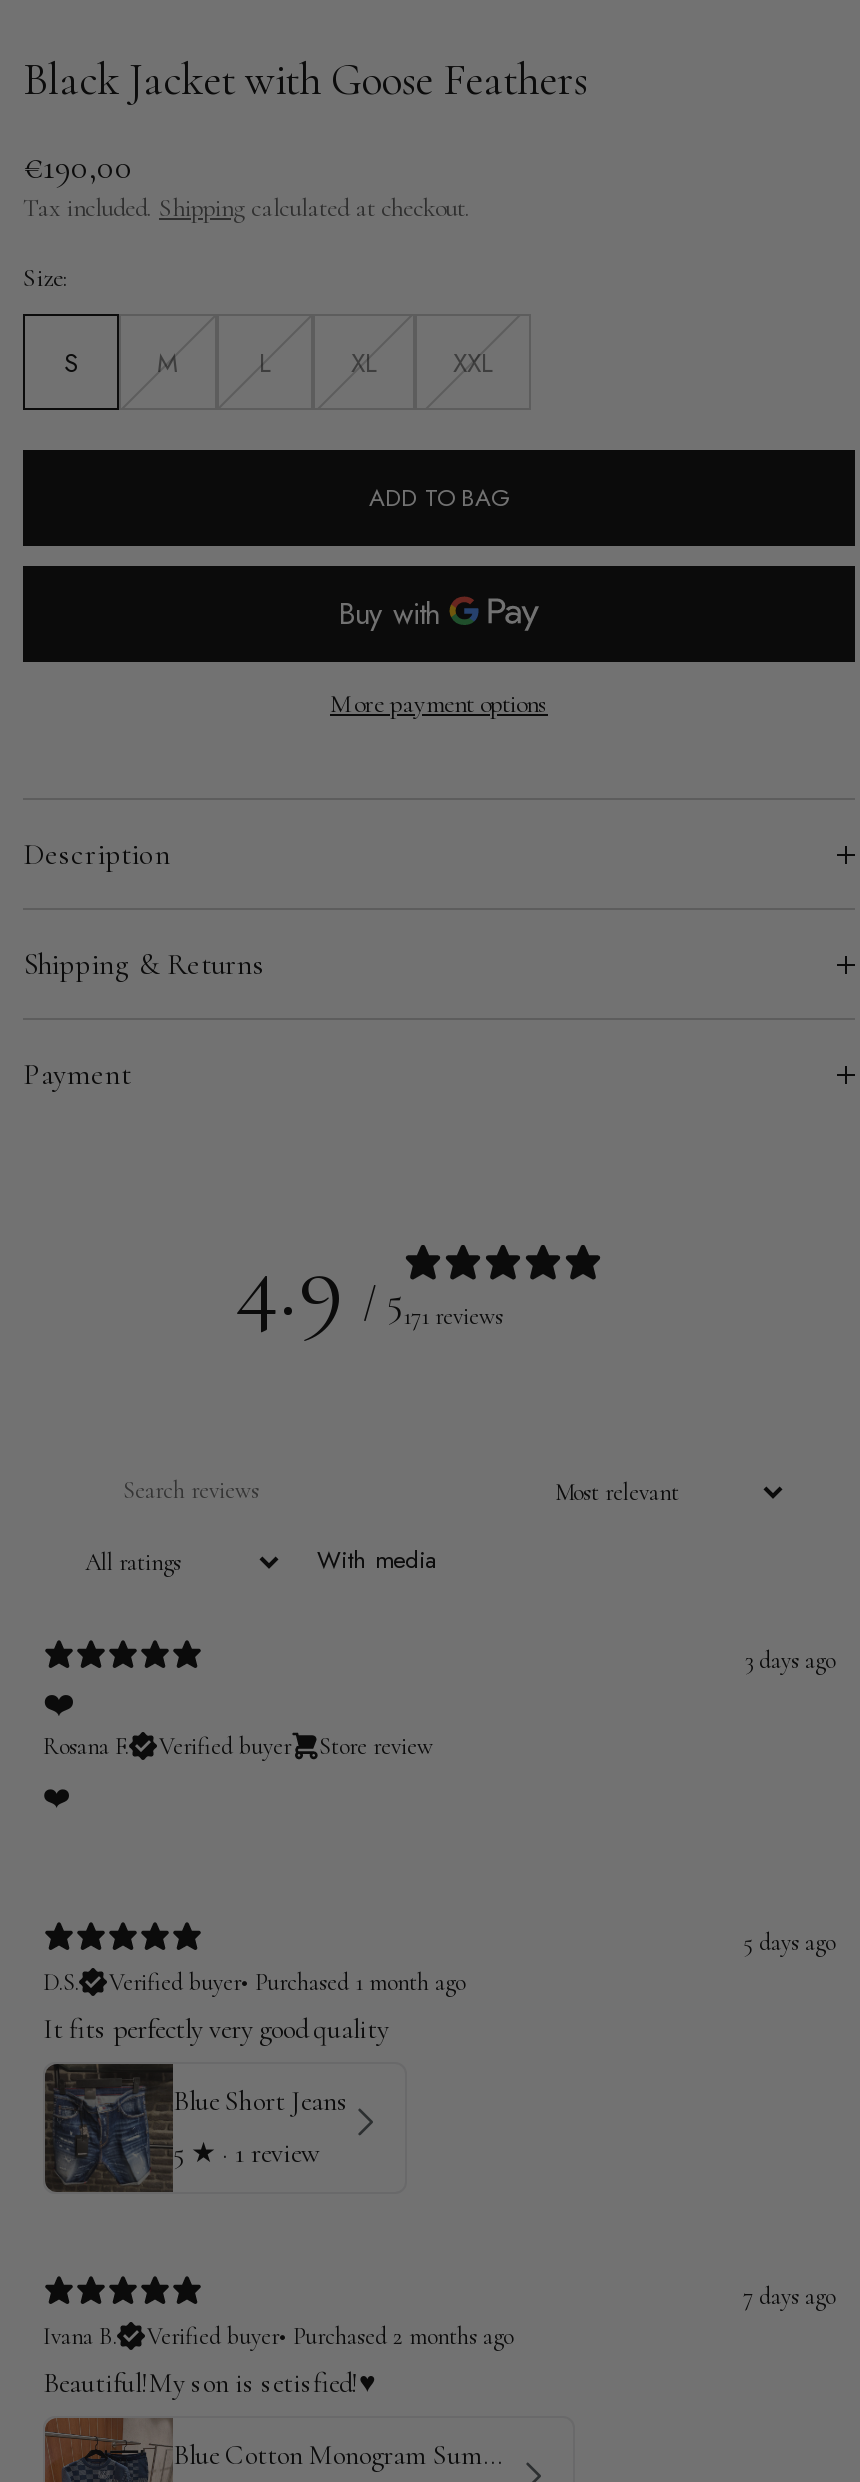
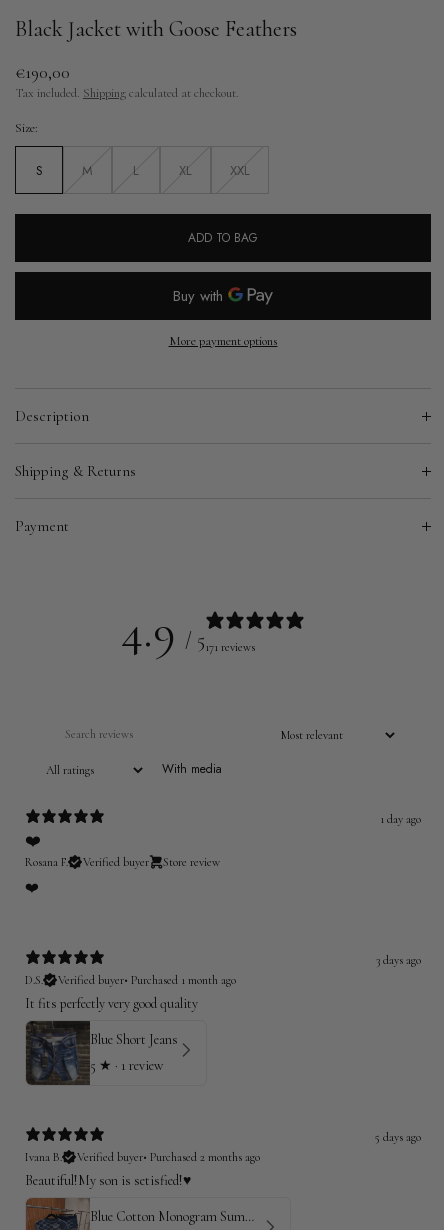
[745,1646,835,1674] 3 days ago -> [380,812,421,826] 1 day ago
[743,1928,835,1956] 5 days ago -> [376,953,421,967] 3 days ago
[743,2282,835,2310] 7 days ago -> [375,1130,421,1144] 5 days ago

